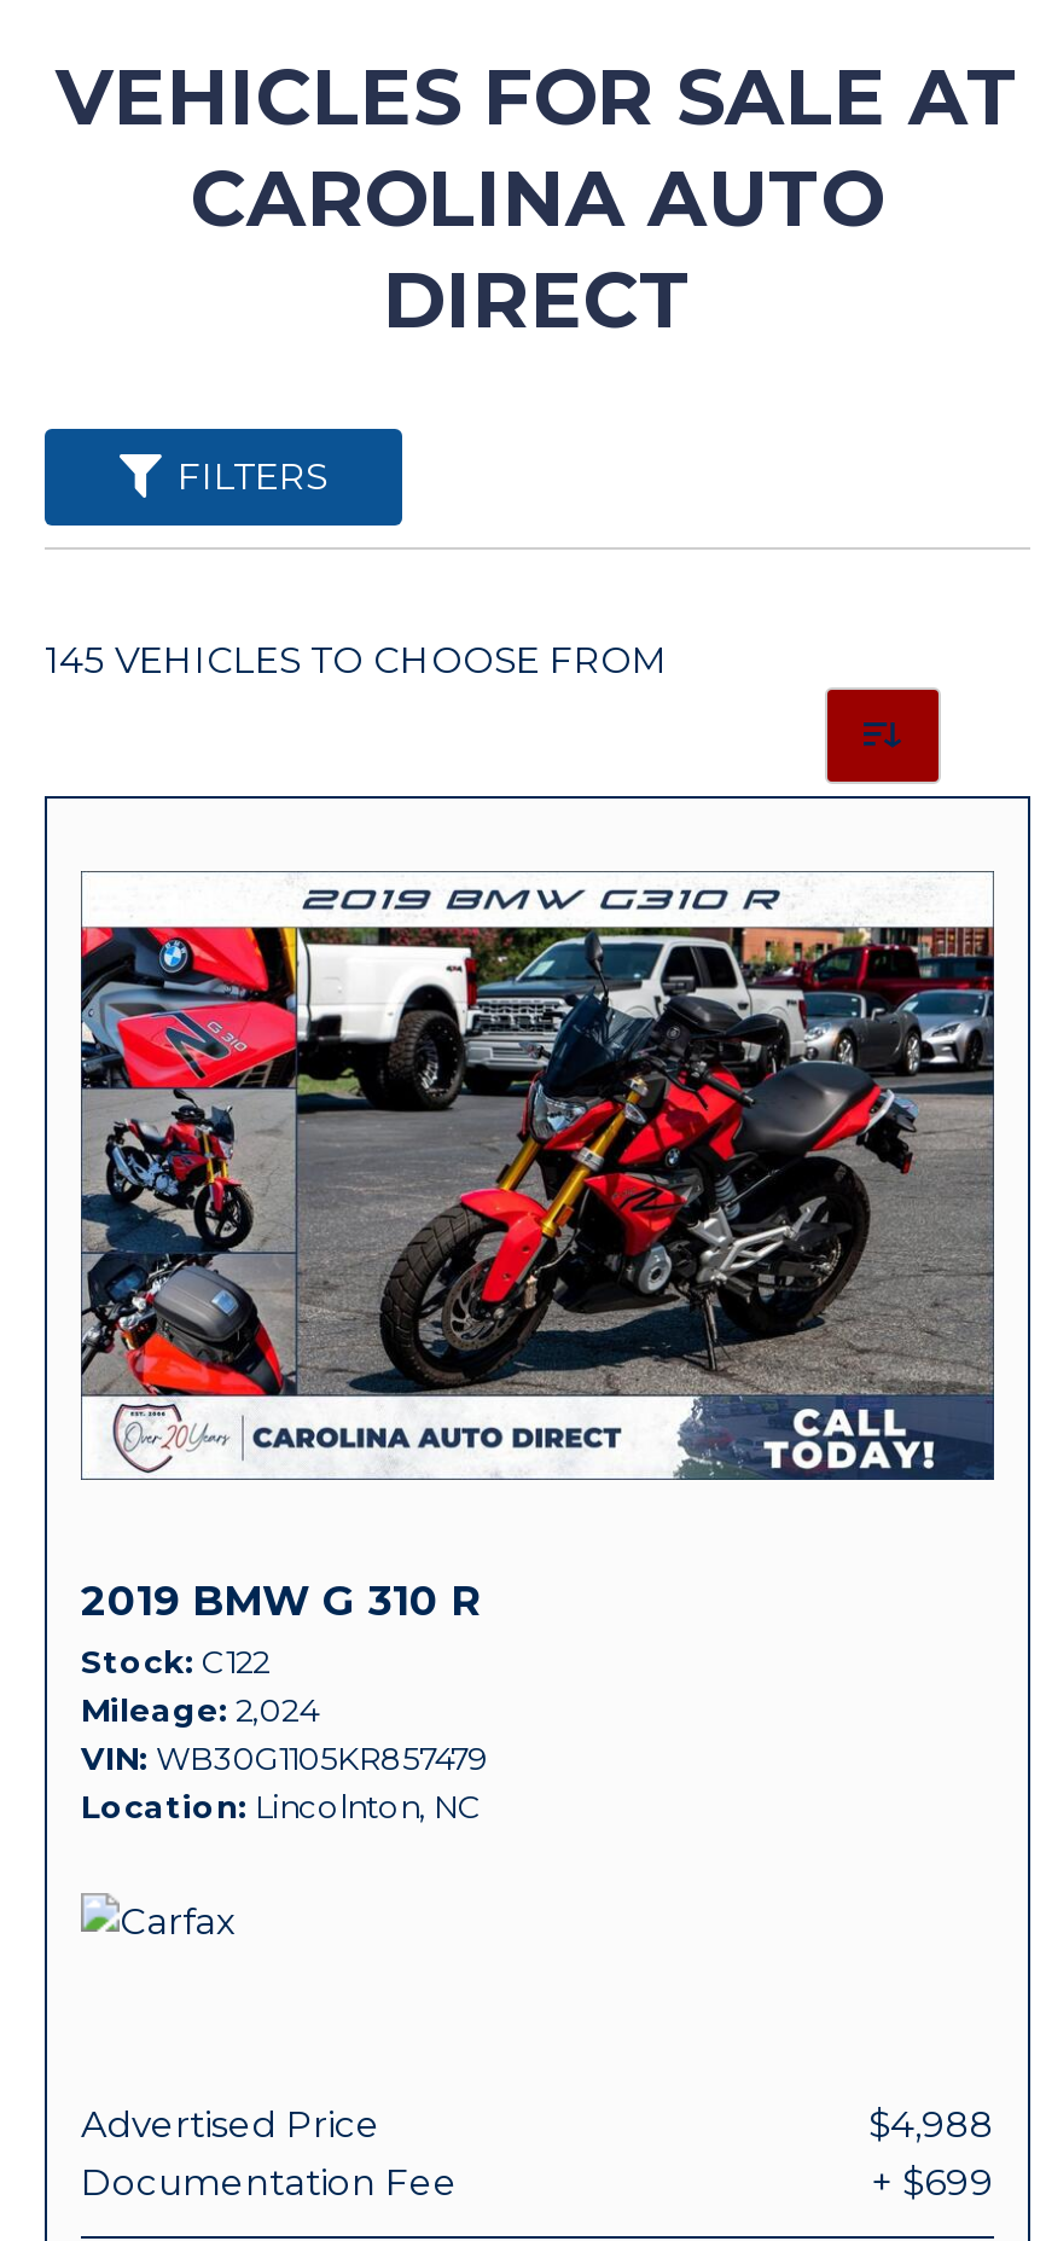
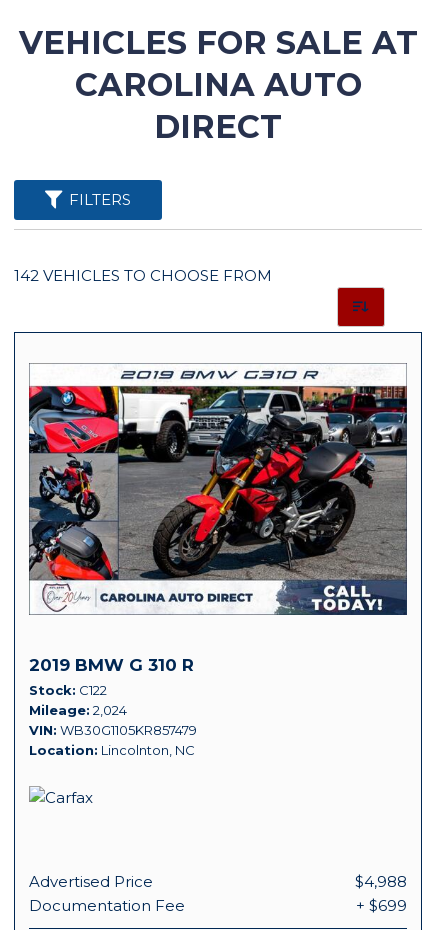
[45,637,668,683] 145 VEHICLES TO CHOOSE FROM -> [14,266,272,285] 142 VEHICLES TO CHOOSE FROM

